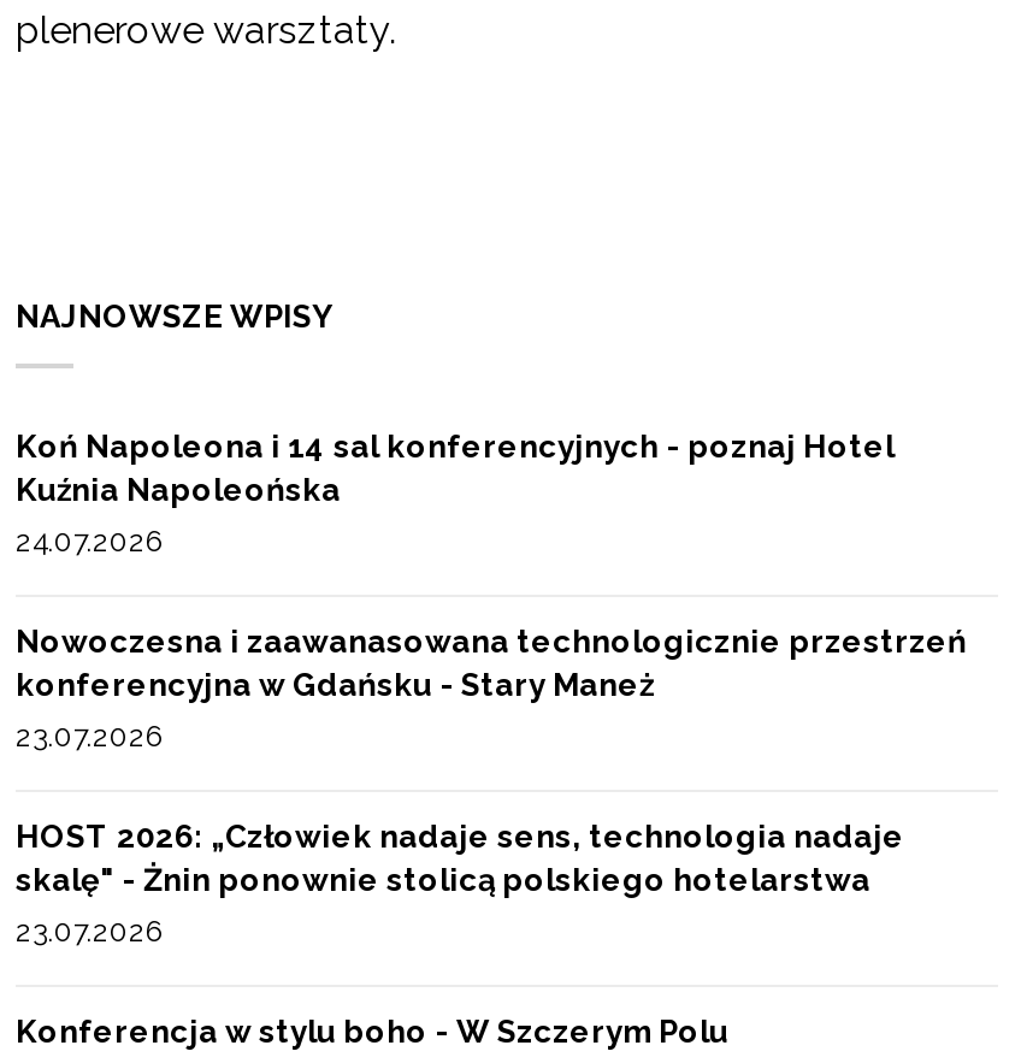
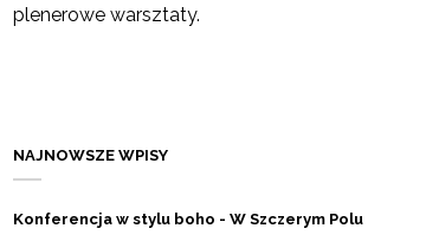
[16,429,967,949] Koń Napoleona i 14 sal konferencyjnych - poznaj Hotel | Kuźnia Napoleońska | 24.07.2026 | Nowoczesna i zaawanasowana technologicznie przestrzeń | konferencyjna w Gdańsku - Stary Maneż | 23.07.2026 | HOST 2026: „Człowiek nadaje sens, technologia nadaje | skalę" - Żnin ponownie stolicą polskiego hotelarstwa | 23.07.2026 -> none

